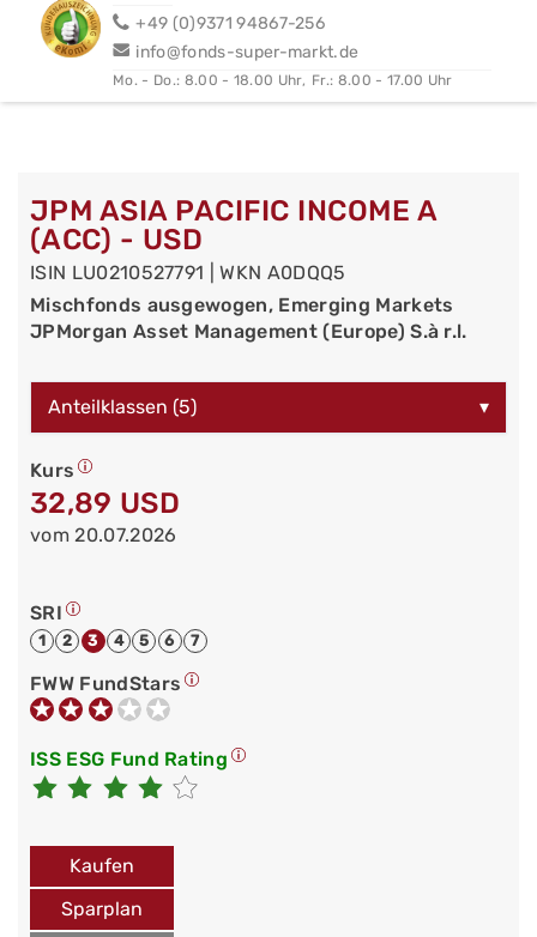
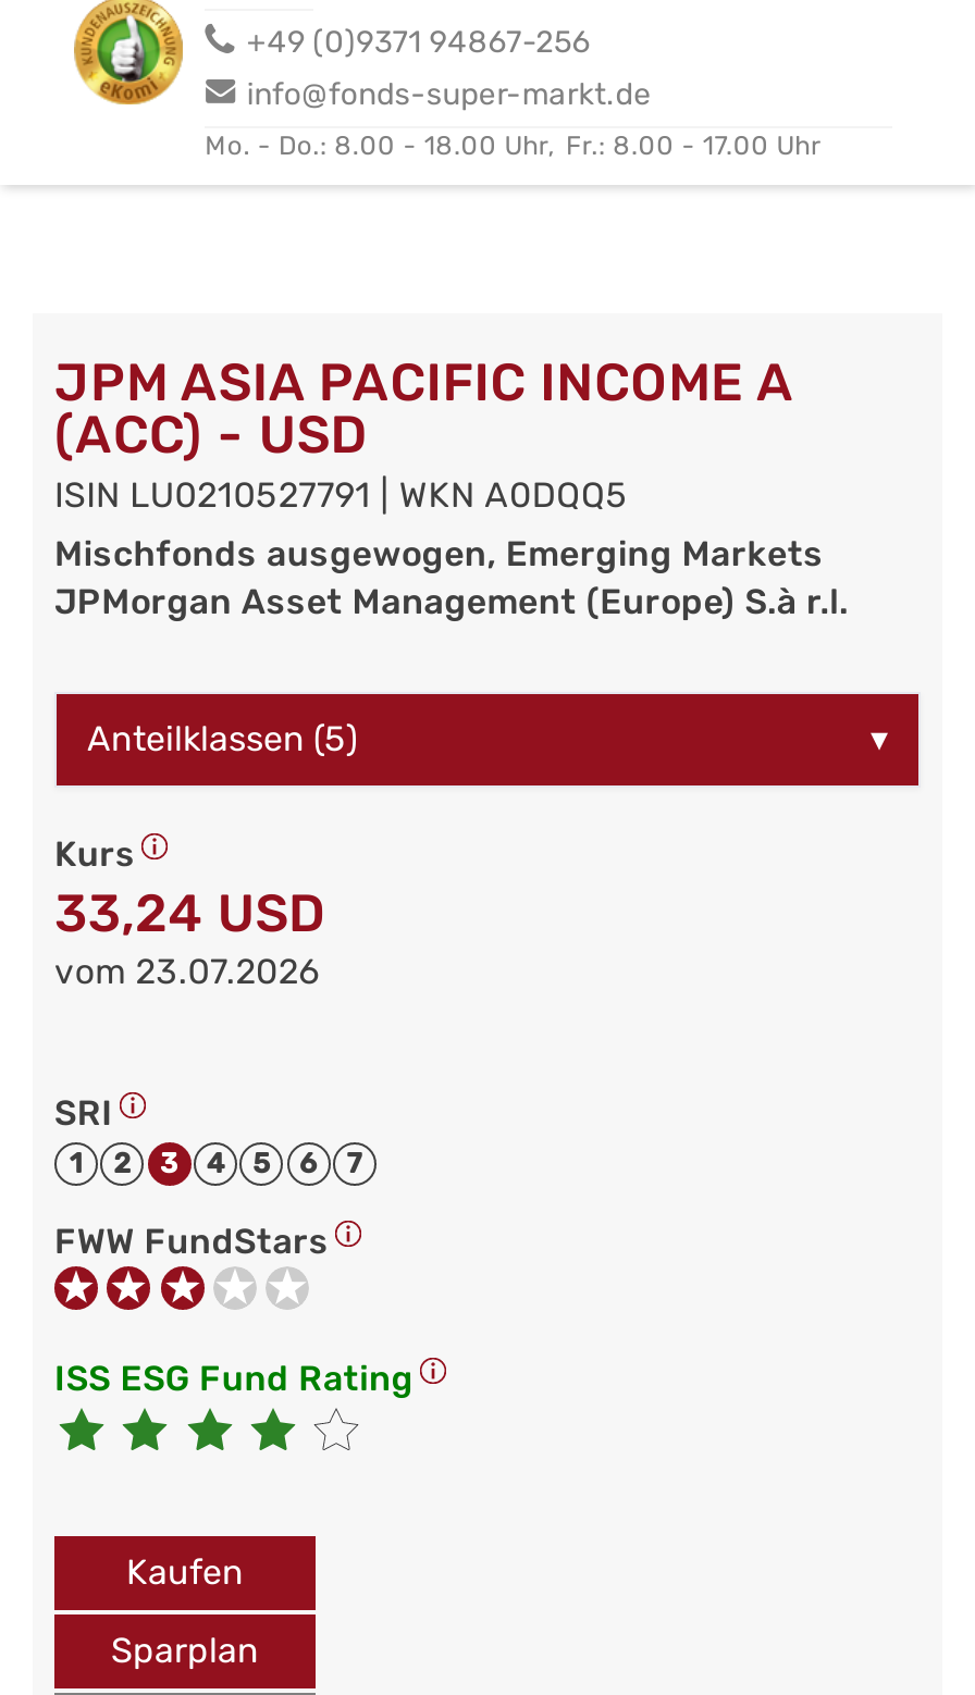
[30,486,180,520] 32,89 USD -> [54,883,326,944] 33,24 USD
[30,524,177,546] vom 20.07.2026 -> [54,951,321,992] vom 23.07.2026

